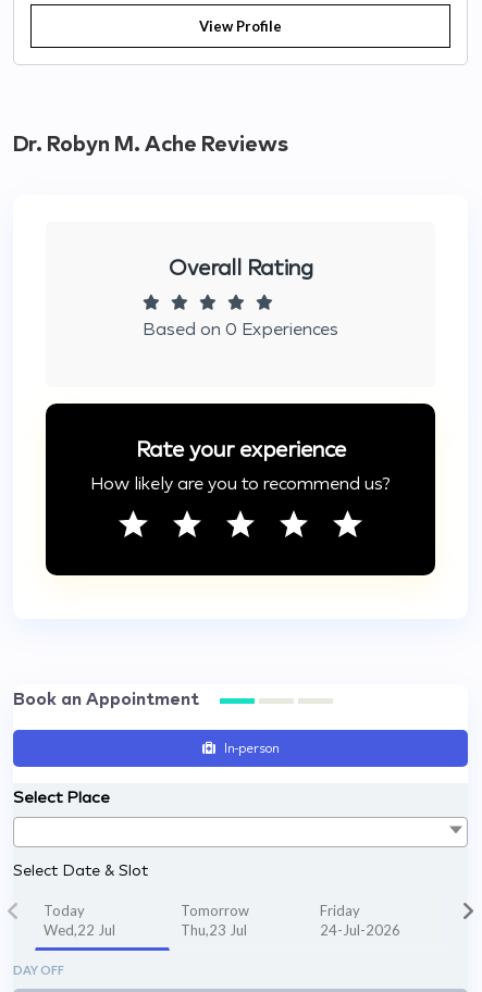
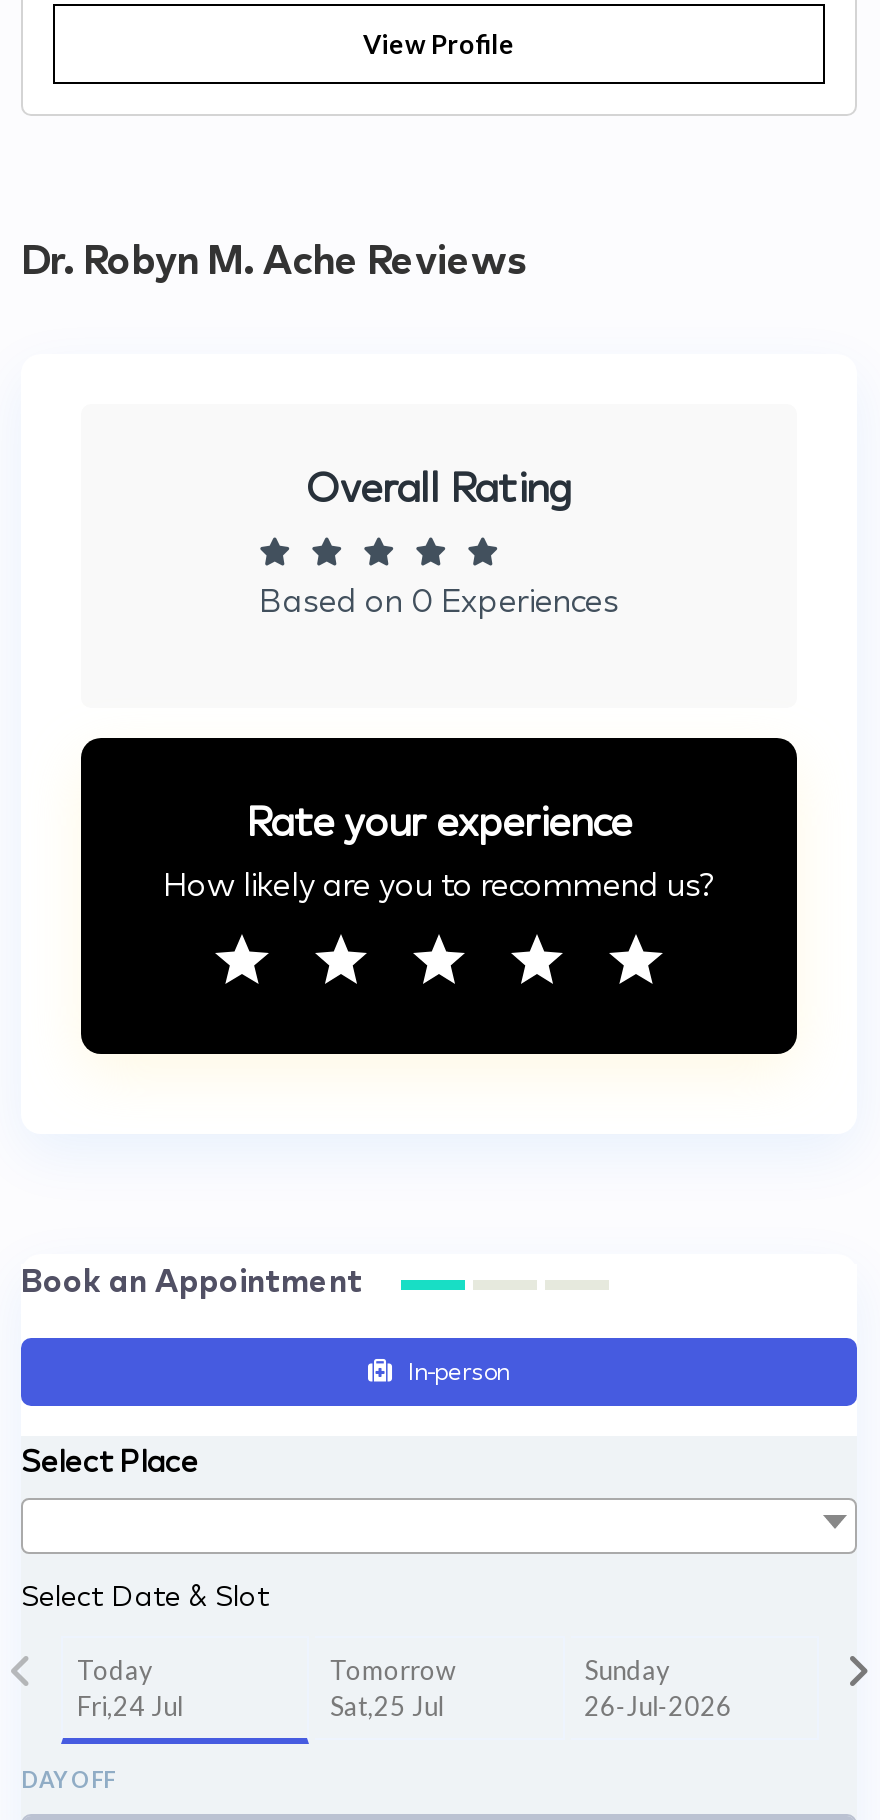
[320,902,400,939] Friday | 24-Jul-2026 -> [584,1654,732,1722] Sunday | 26-Jul-2026
[44,921,115,939] Wed,22 Jul -> [77,1690,183,1722] Fri,24 Jul
[181,921,247,939] Thu,23 Jul -> [330,1690,444,1722] Sat,25 Jul

